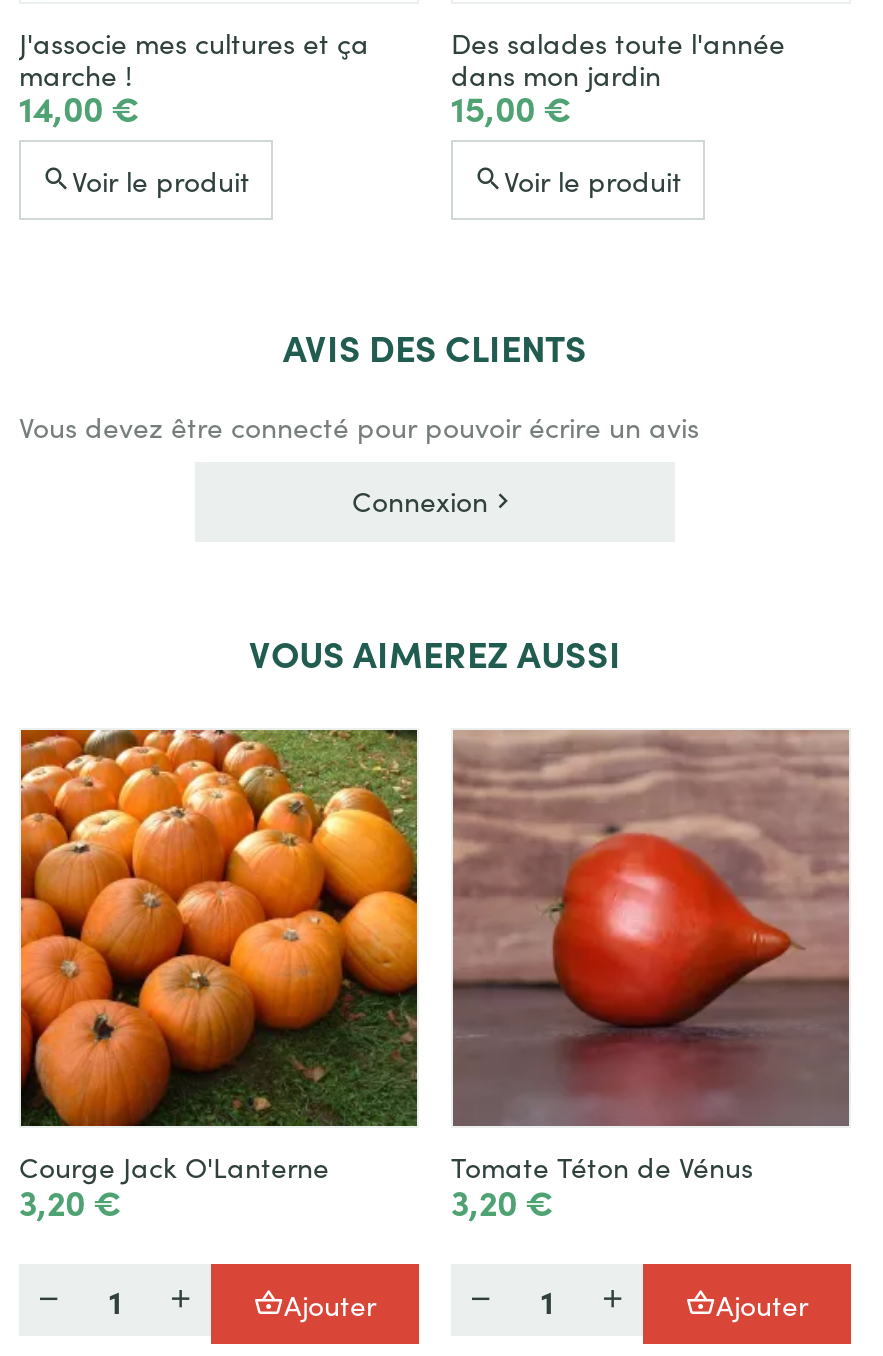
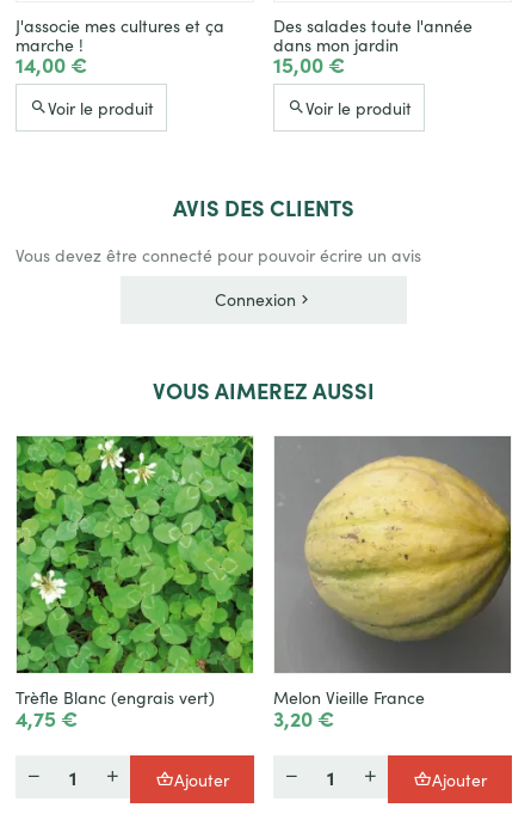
[19,728,419,1226] [image] | Courge Jack O'Lanterne | 3,20 € -> [16,435,254,733] [image] | Trèfle Blanc (engrais vert) | 4,75 €
[451,730,851,1186] [image] | Tomate Téton de Vénus -> [273,436,512,709] [image] | Melon Vieille France

